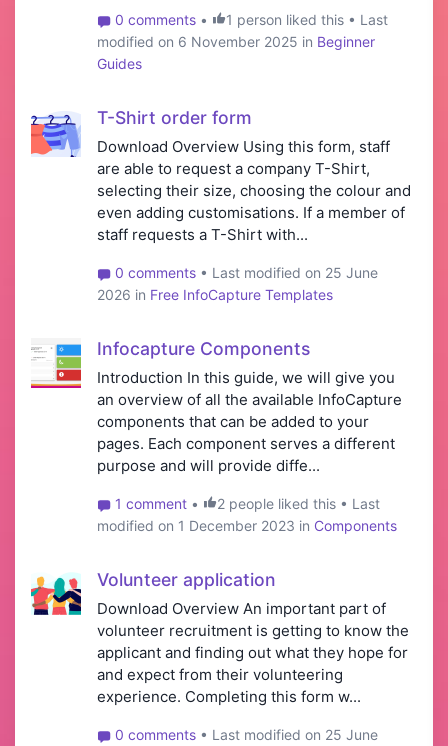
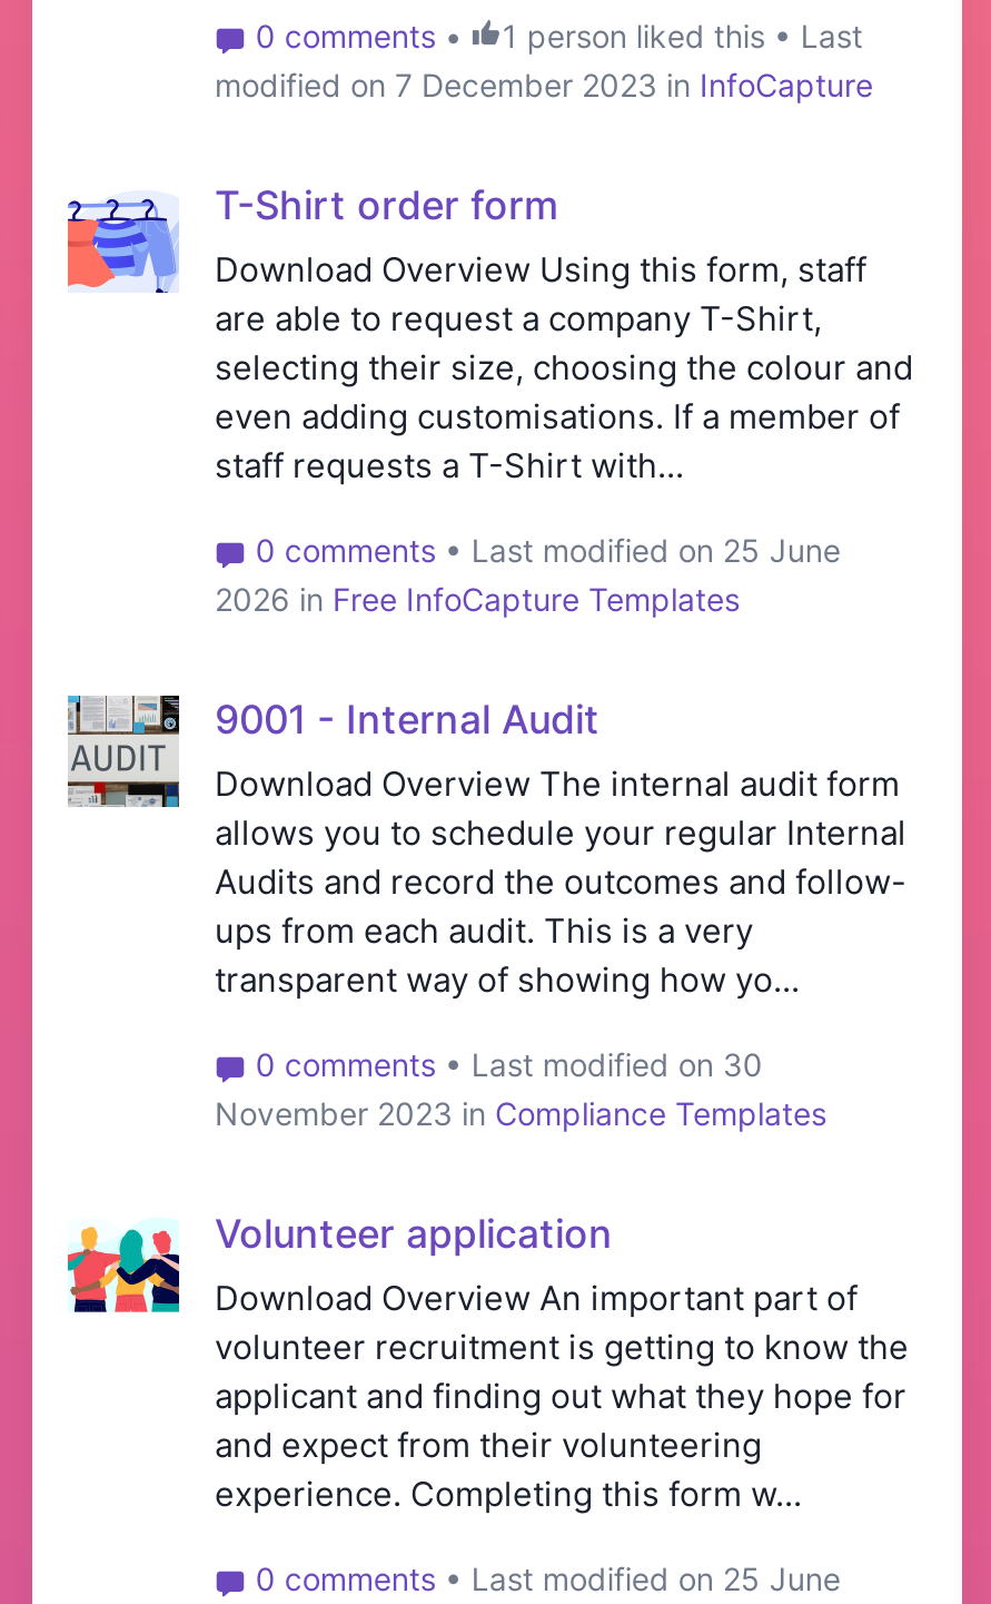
[97,33,375,72] modified on 6 November 2025 in Beginner | Guides -> [215,66,873,104] modified on 7 December 2023 in InfoCapture
[30,338,402,475] [image] | Infocapture Components | Introduction In this guide, we will give you | an overview of all the available InfoCapture | components that can be added to your | pages. Each component serves a different | purpose and will provide diffe... -> [66,693,906,1001] [image] | 9001 - Internal Audit | Download Overview The internal audit form | allows you to schedule your regular Internal | Audits and record the outcomes and follow- | ups from each audit. This is a very | transparent way of showing how yo...
[97,495,397,534] 1 comment • | 2 people liked this • Last | modified on 1 December 2023 in Components -> [215,1046,826,1132] 0 comments • Last modified on 30 | November 2023 in Compliance Templates

